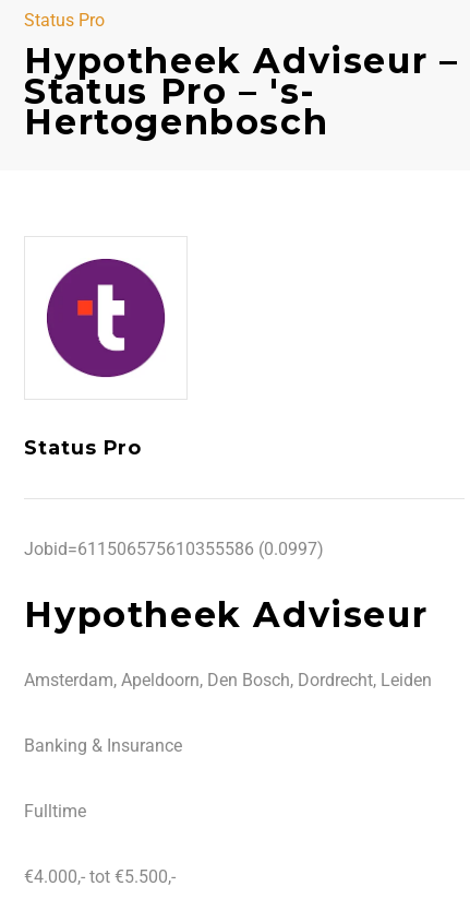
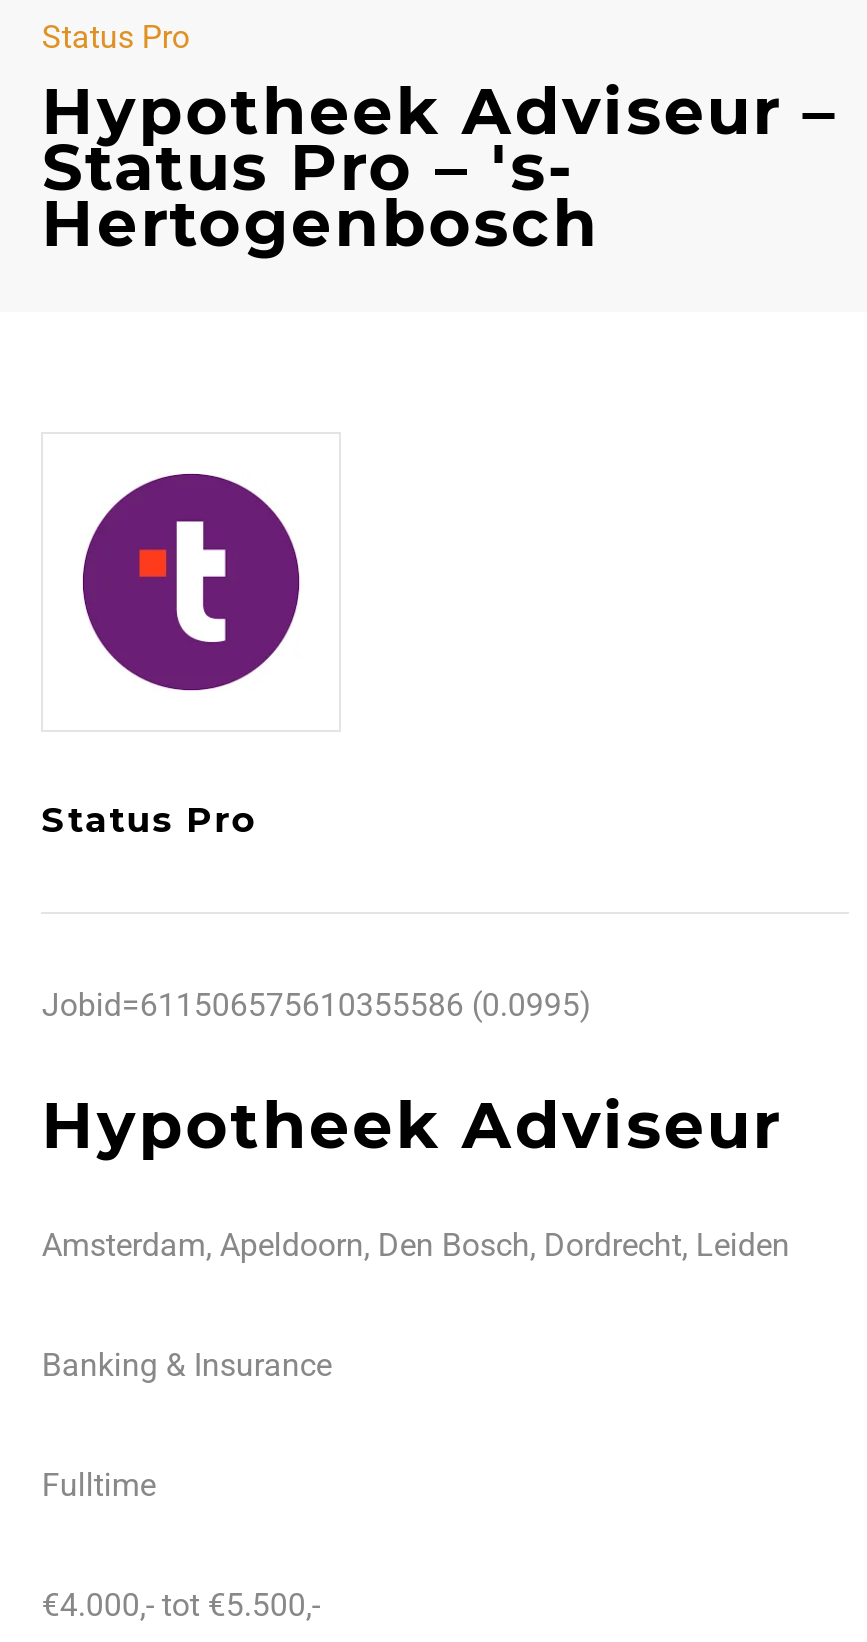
[24,539,324,559] Jobid=611506575610355586 (0.0997) -> [42,986,592,1024] Jobid=611506575610355586 (0.0995)

